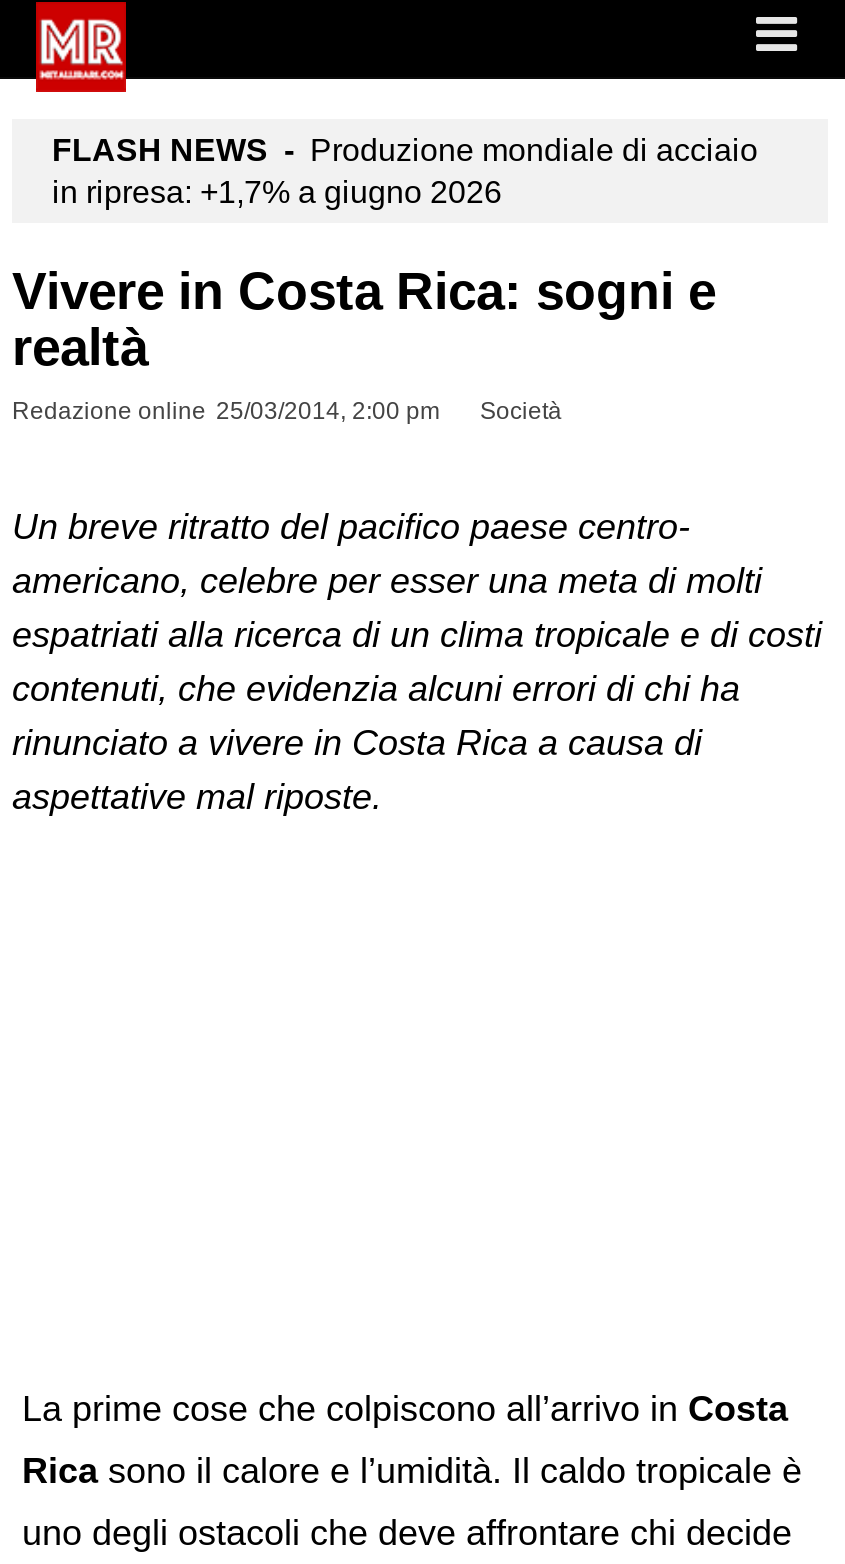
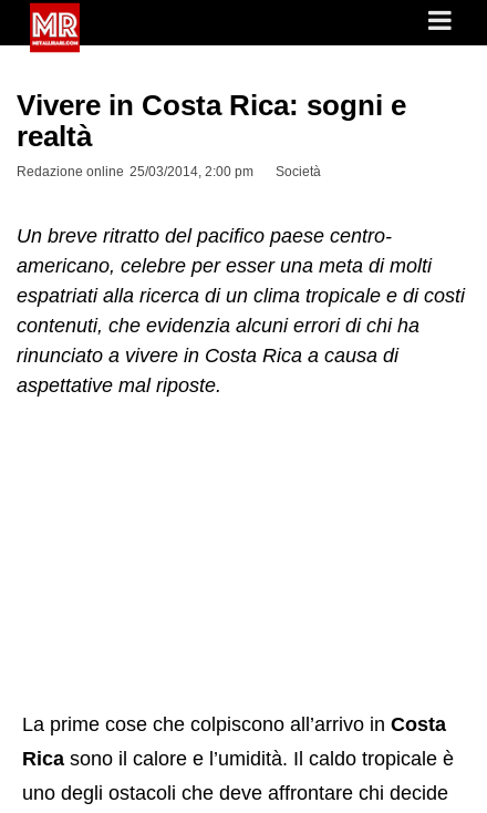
[52,133,758,209] FLASH NEWS - Produzione mondiale di acciaio | in ripresa: +1,7% a giugno 2026 -> none

